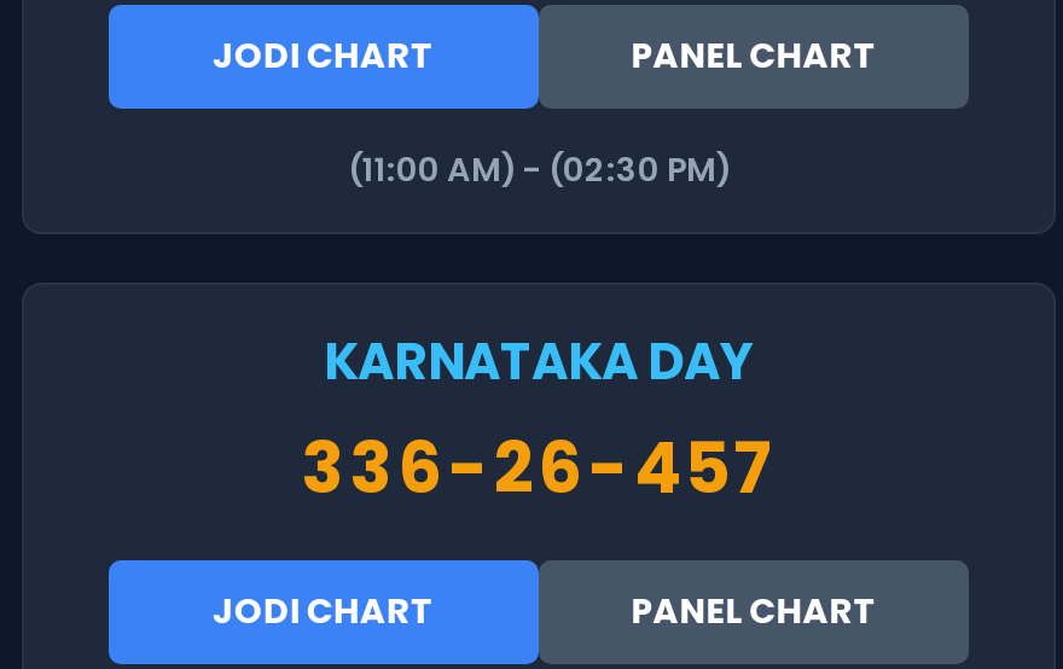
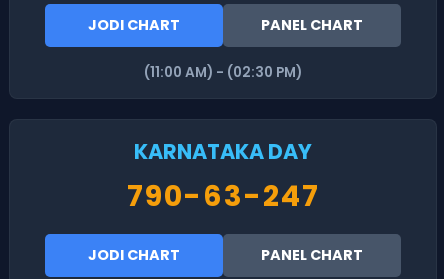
[301,420,777,517] 336-26-457 -> [126,176,319,216] 790-63-247

